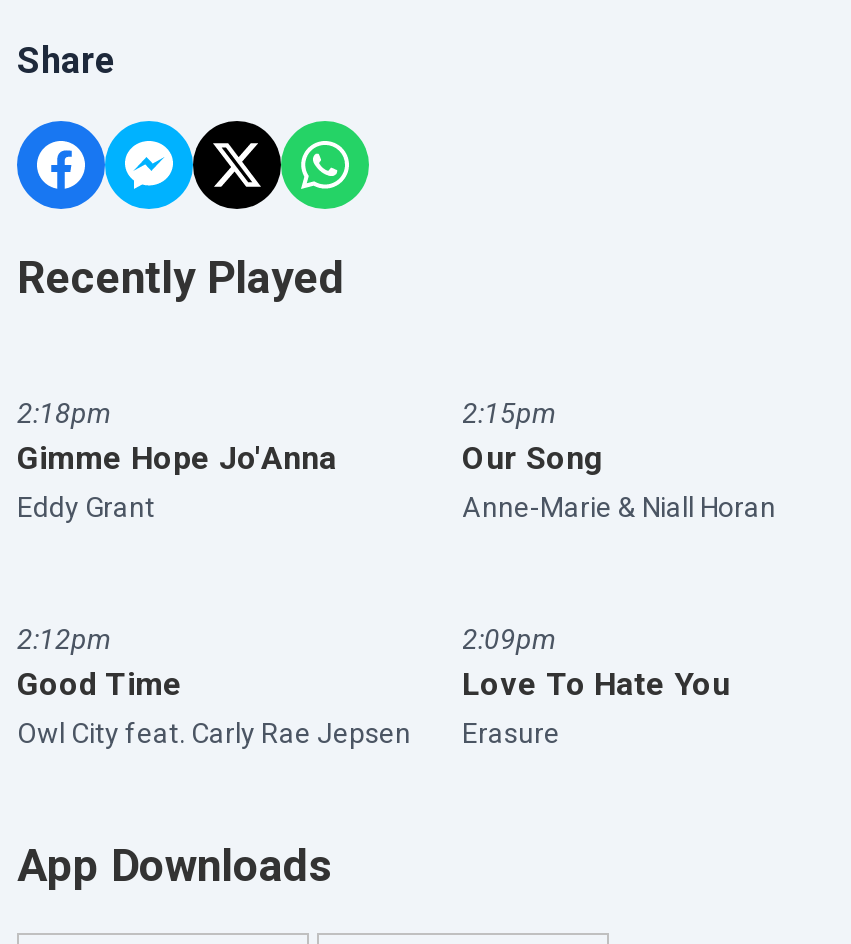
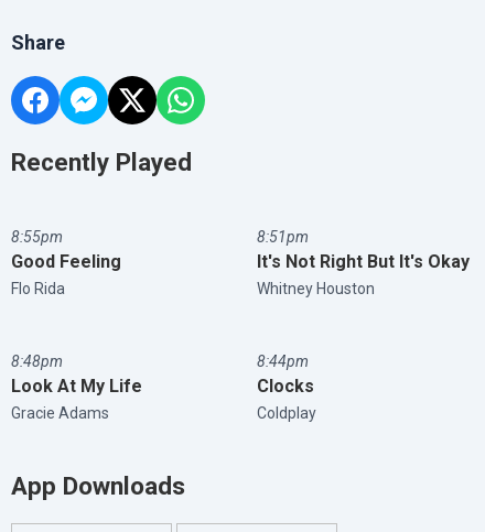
[17,397,337,523] 2:18pm | Gimme Hope Jo'Anna | Eddy Grant -> [11,228,121,297] 8:55pm | Good Feeling | Flo Rida
[462,397,776,523] 2:15pm | Our Song | Anne-Marie & Niall Horan -> [256,228,469,297] 8:51pm | It's Not Right But It's Okay | Whitney Houston
[17,623,411,749] 2:12pm | Good Time | Owl City feat. Carly Rae Jepsen -> [11,352,142,422] 8:48pm | Look At My Life | Gracie Adams
[462,623,730,749] 2:09pm | Love To Hate You | Erasure -> [256,352,316,422] 8:44pm | Clocks | Coldplay

